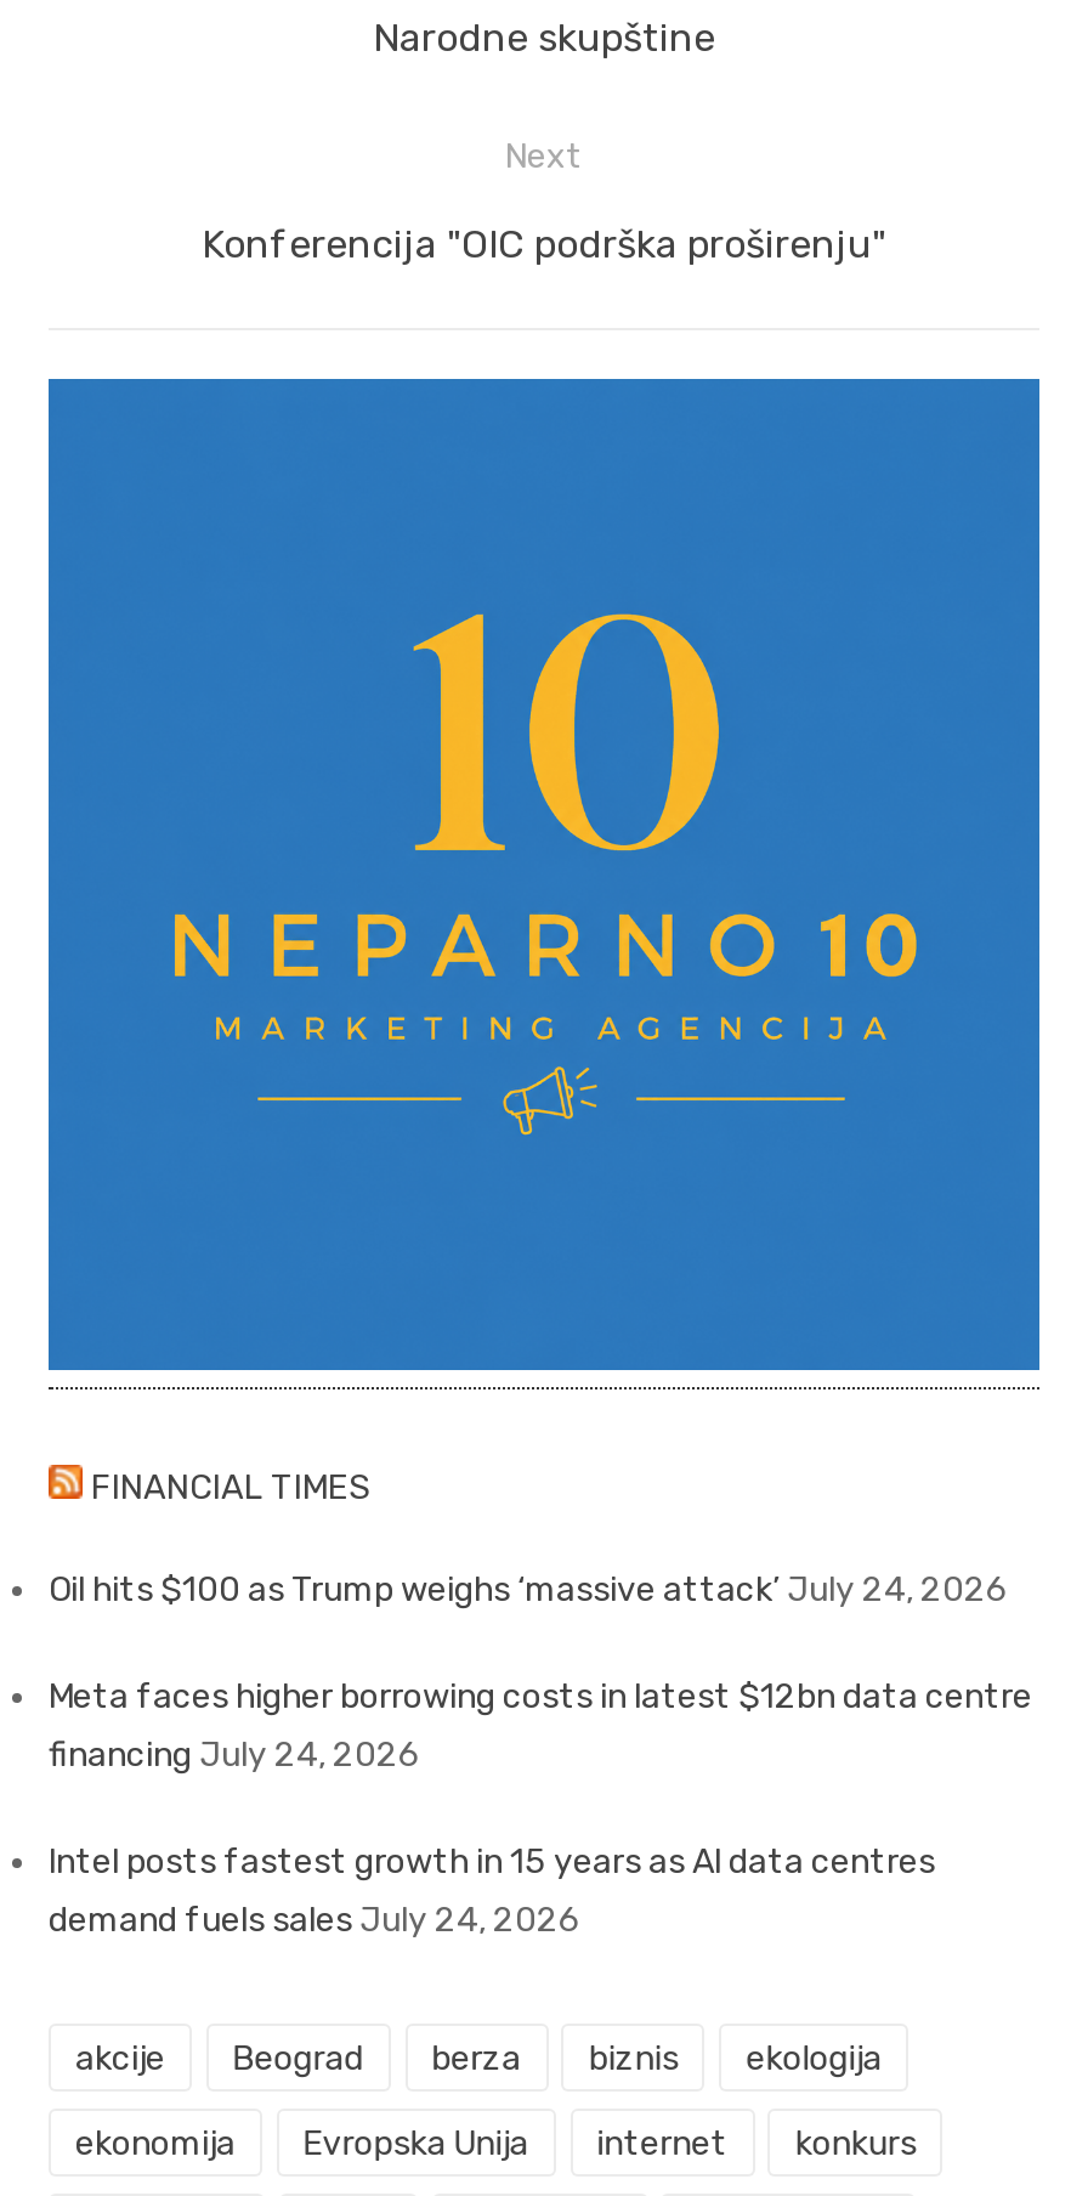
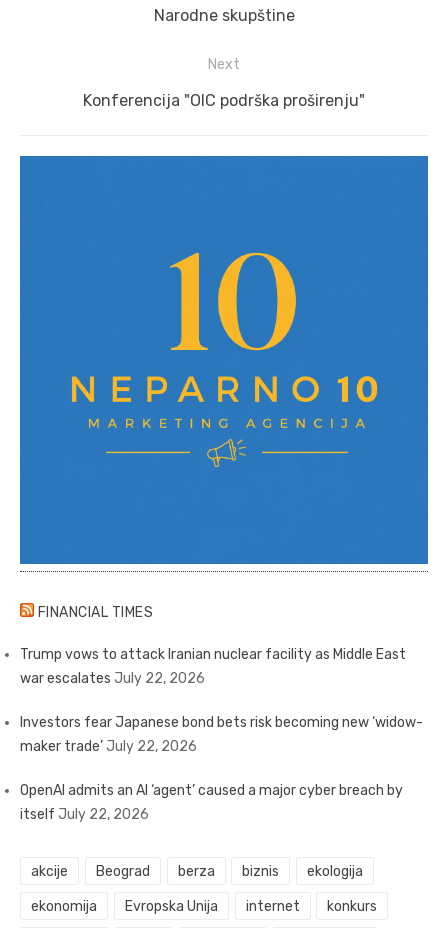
[49,1569,1008,1611] Oil hits $100 as Trump weighs ‘massive attack’ July 24, 2026 -> [20,646,406,687] Trump vows to attack Iranian nuclear facility as Middle East | war escalates July 22, 2026
[49,1676,1032,1776] Meta faces higher borrowing costs in latest $12bn data centre | financing July 24, 2026 -> [20,714,423,755] Investors fear Japanese bond bets risk becoming new ‘widow- | maker trade’ July 22, 2026
[49,1841,935,1941] Intel posts fastest growth in 15 years as AI data centres | demand fuels sales July 24, 2026 -> [20,782,403,823] OpenAI admits an AI ‘agent’ caused a major cyber breach by | itself July 22, 2026

